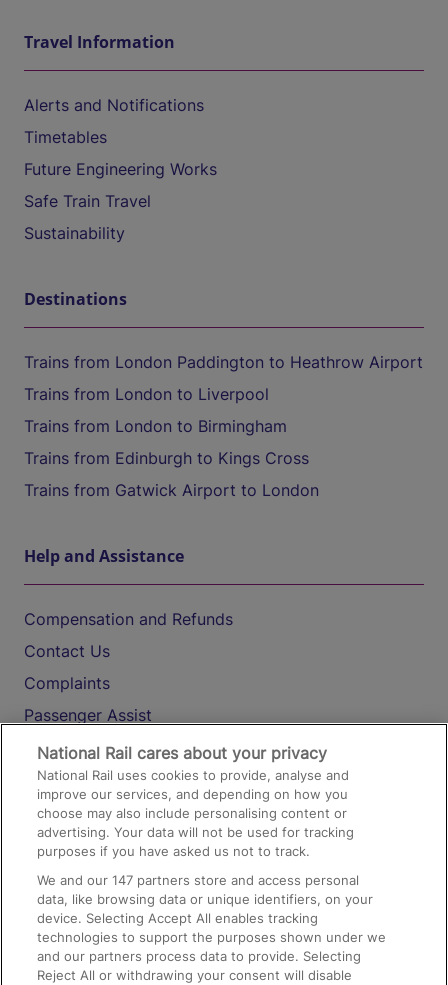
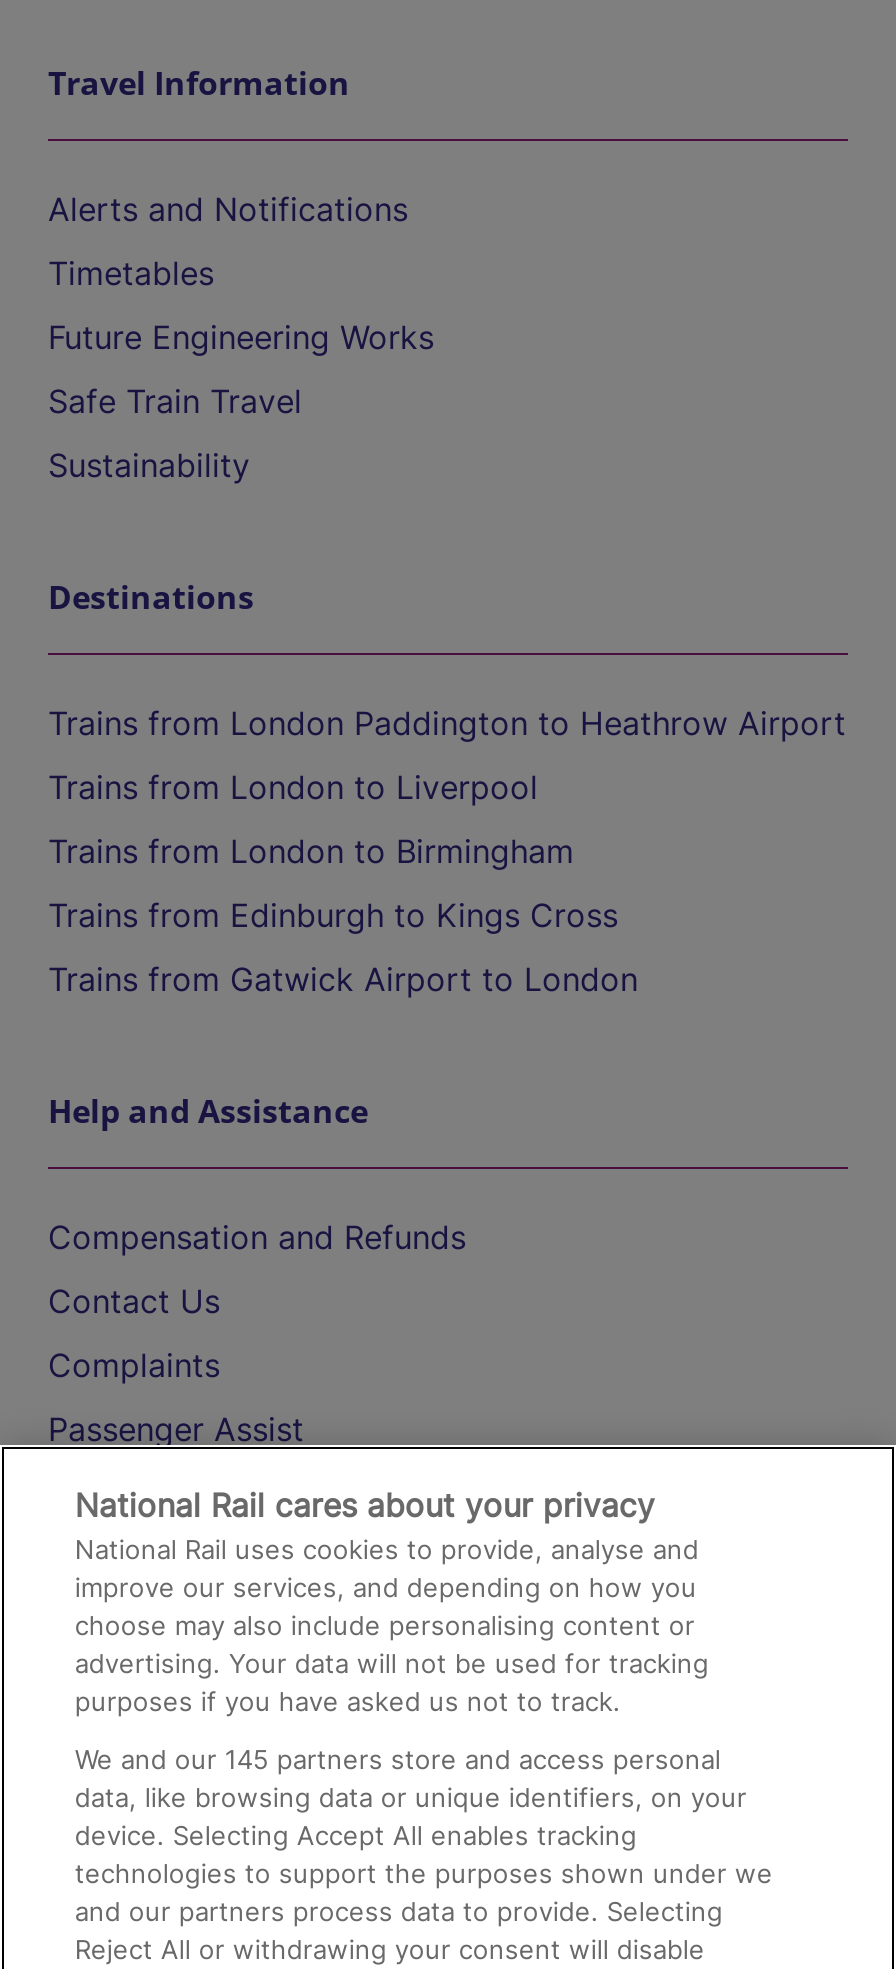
[37,872,359,888] We and our 147 partners store and access personal -> [75,1743,721,1775] We and our 145 partners store and access personal

